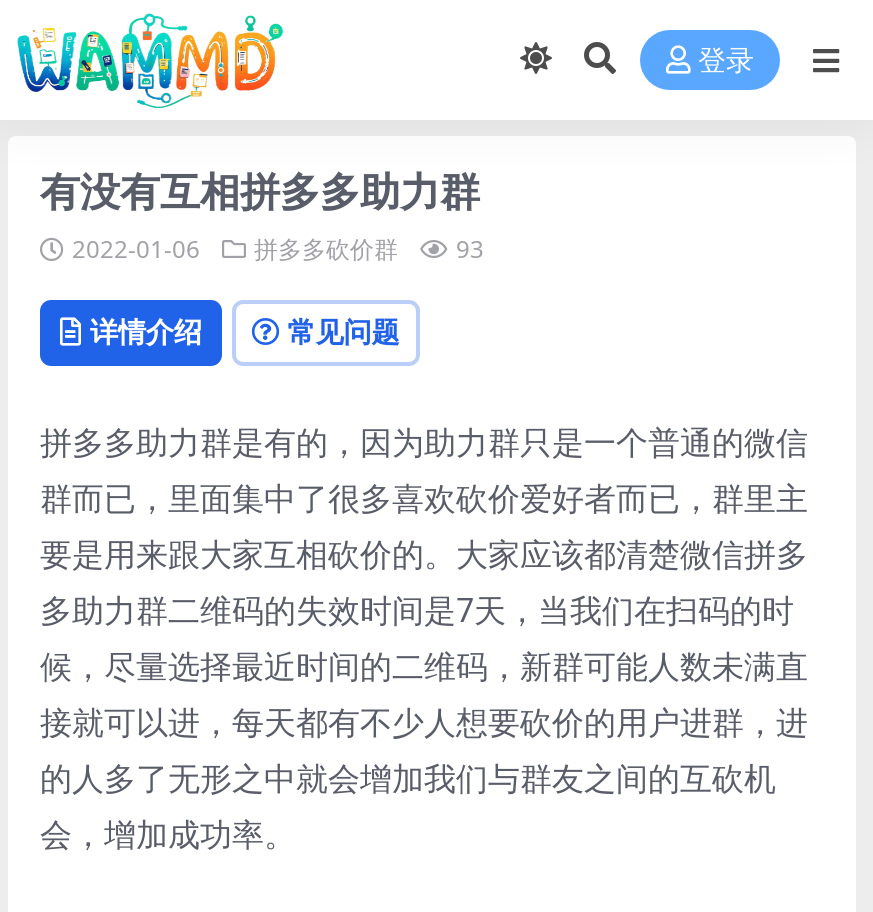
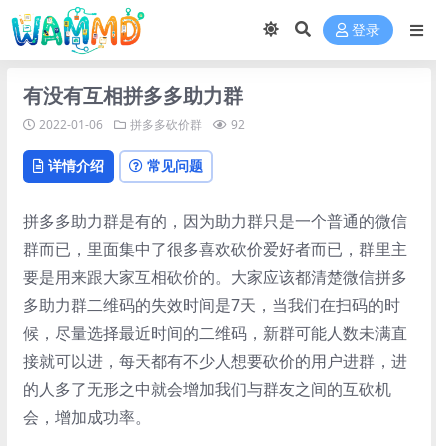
[72,232,484,266] 2022-01-06 拼多多砍价群 93 -> [39,116,245,133] 2022-01-06 拼多多砍价群 92

